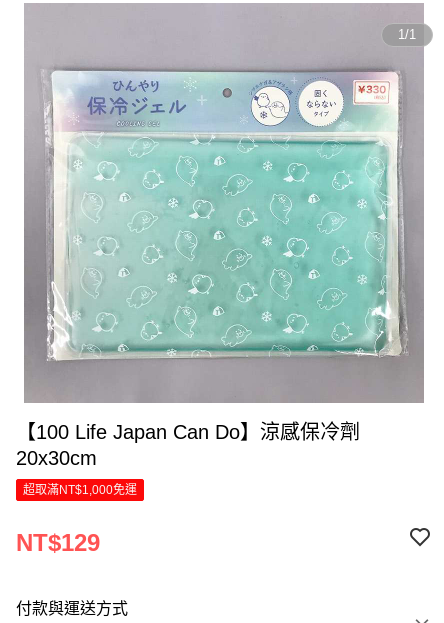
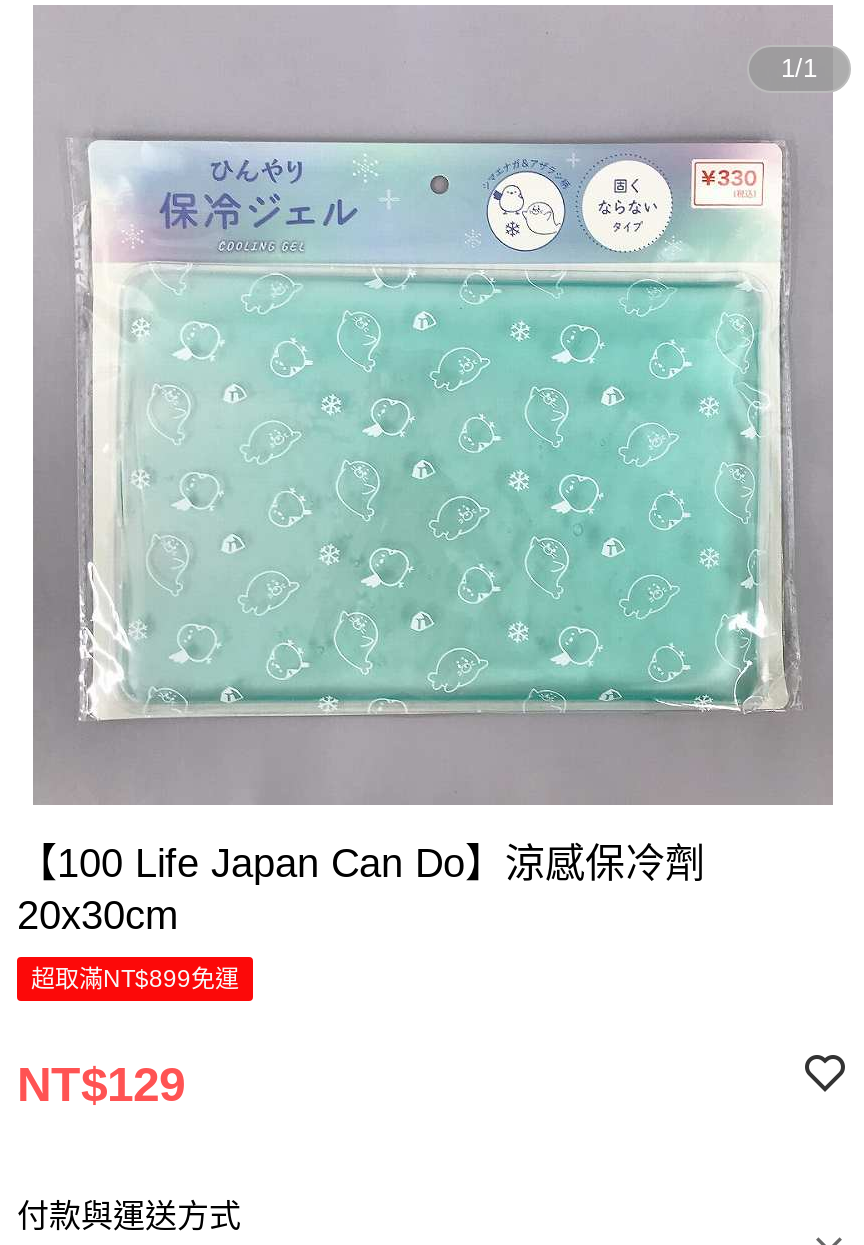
[23,483,137,497] 超取滿NT$1,000免運 -> [31,965,239,993] 超取滿NT$899免運

